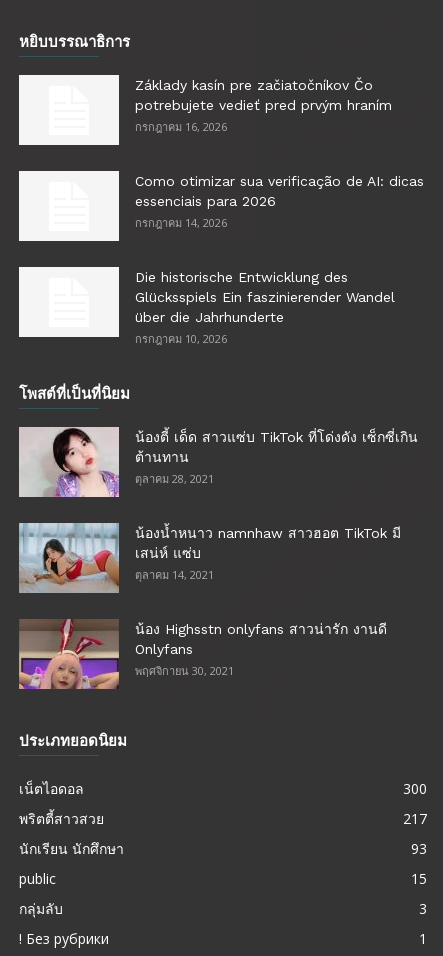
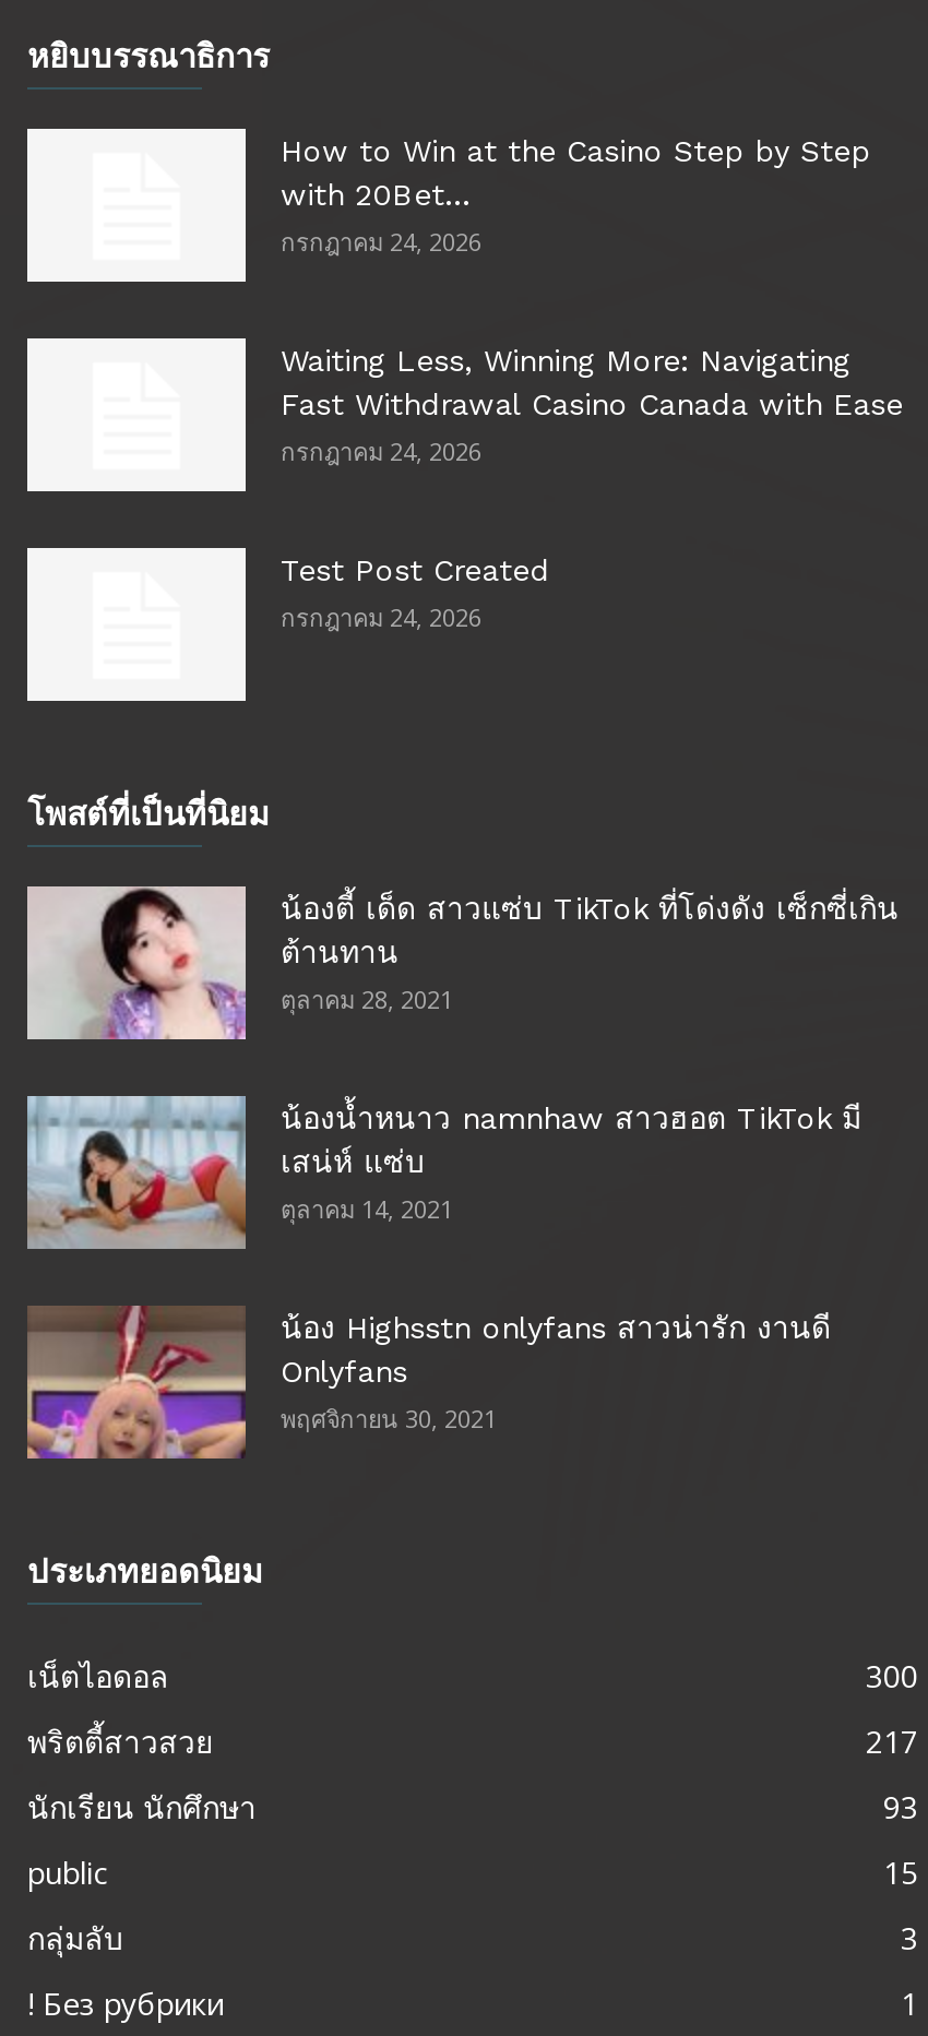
[135,77,392,134] Základy kasín pre začiatočníkov Čo | potrebujete vedieť pred prvým hraním | กรกฎาคม 16, 2026 -> [281,133,870,257] How to Win at the Casino Step by Step | with 20Bet... | กรกฎาคม 24, 2026
[135,173,424,230] Como otimizar sua verificação de AI: dicas | essenciais para 2026 | กรกฎาคม 14, 2026 -> [281,343,903,467] Waiting Less, Winning More: Navigating | Fast Withdrawal Casino Canada with Ease | กรกฎาคม 24, 2026
[135,269,395,346] Die historische Entwicklung des | Glücksspiels Ein faszinierender Wandel | über die Jahrhunderte | กรกฎาคม 10, 2026 -> [281,552,549,633] Test Post Created | กรกฎาคม 24, 2026

